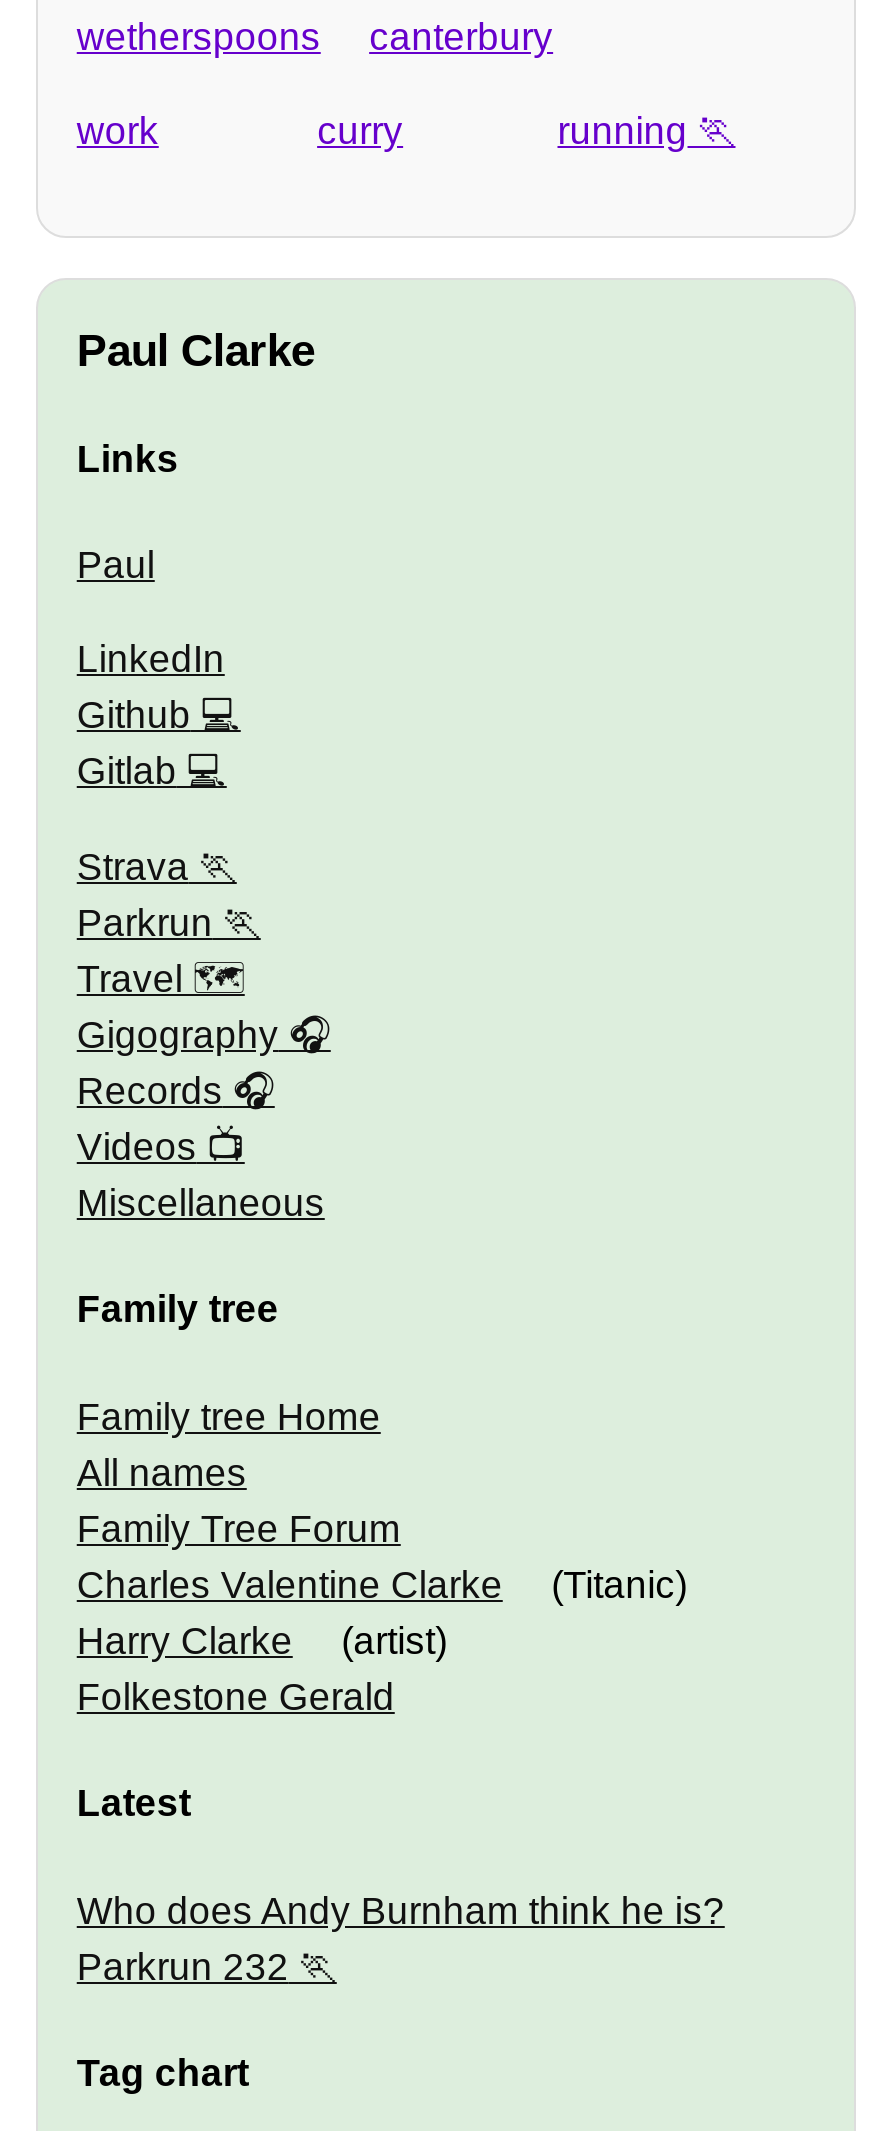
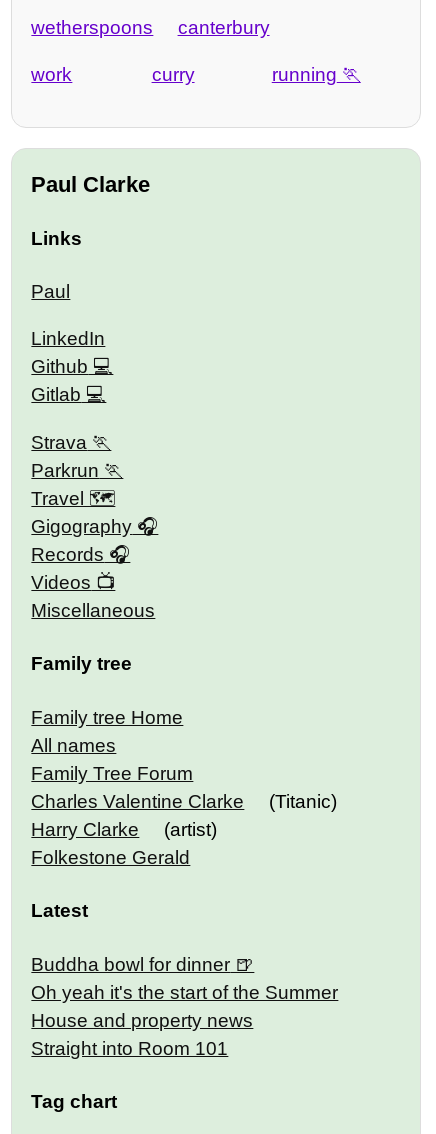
[77,1889,725,1987] Who does Andy Burnham think he is? | Parkrun 232 -> [31,954,338,1059] Buddha bowl for dinner | Oh yeah it's the start of the Summer | House and property news | Straight into Room 101

